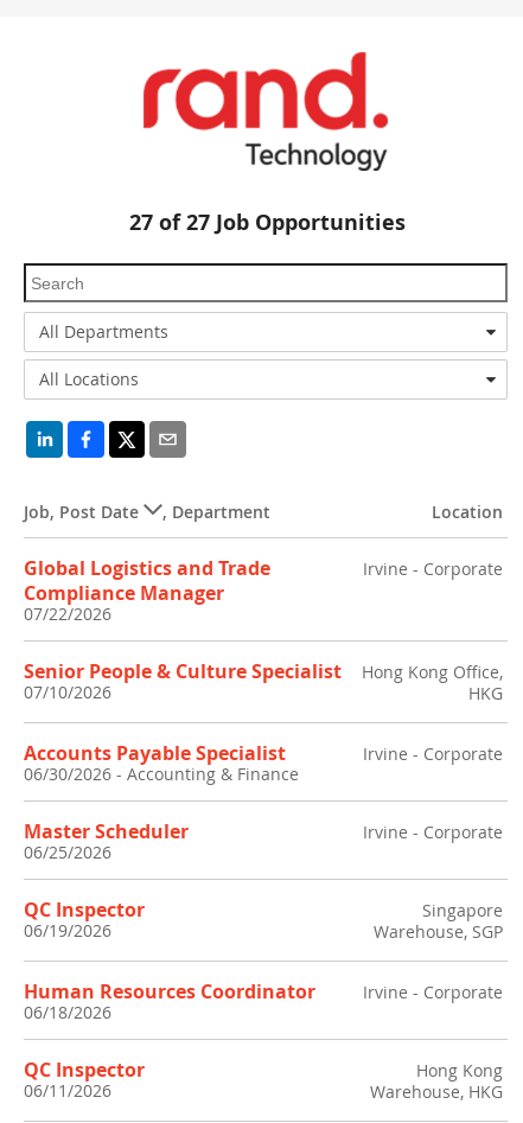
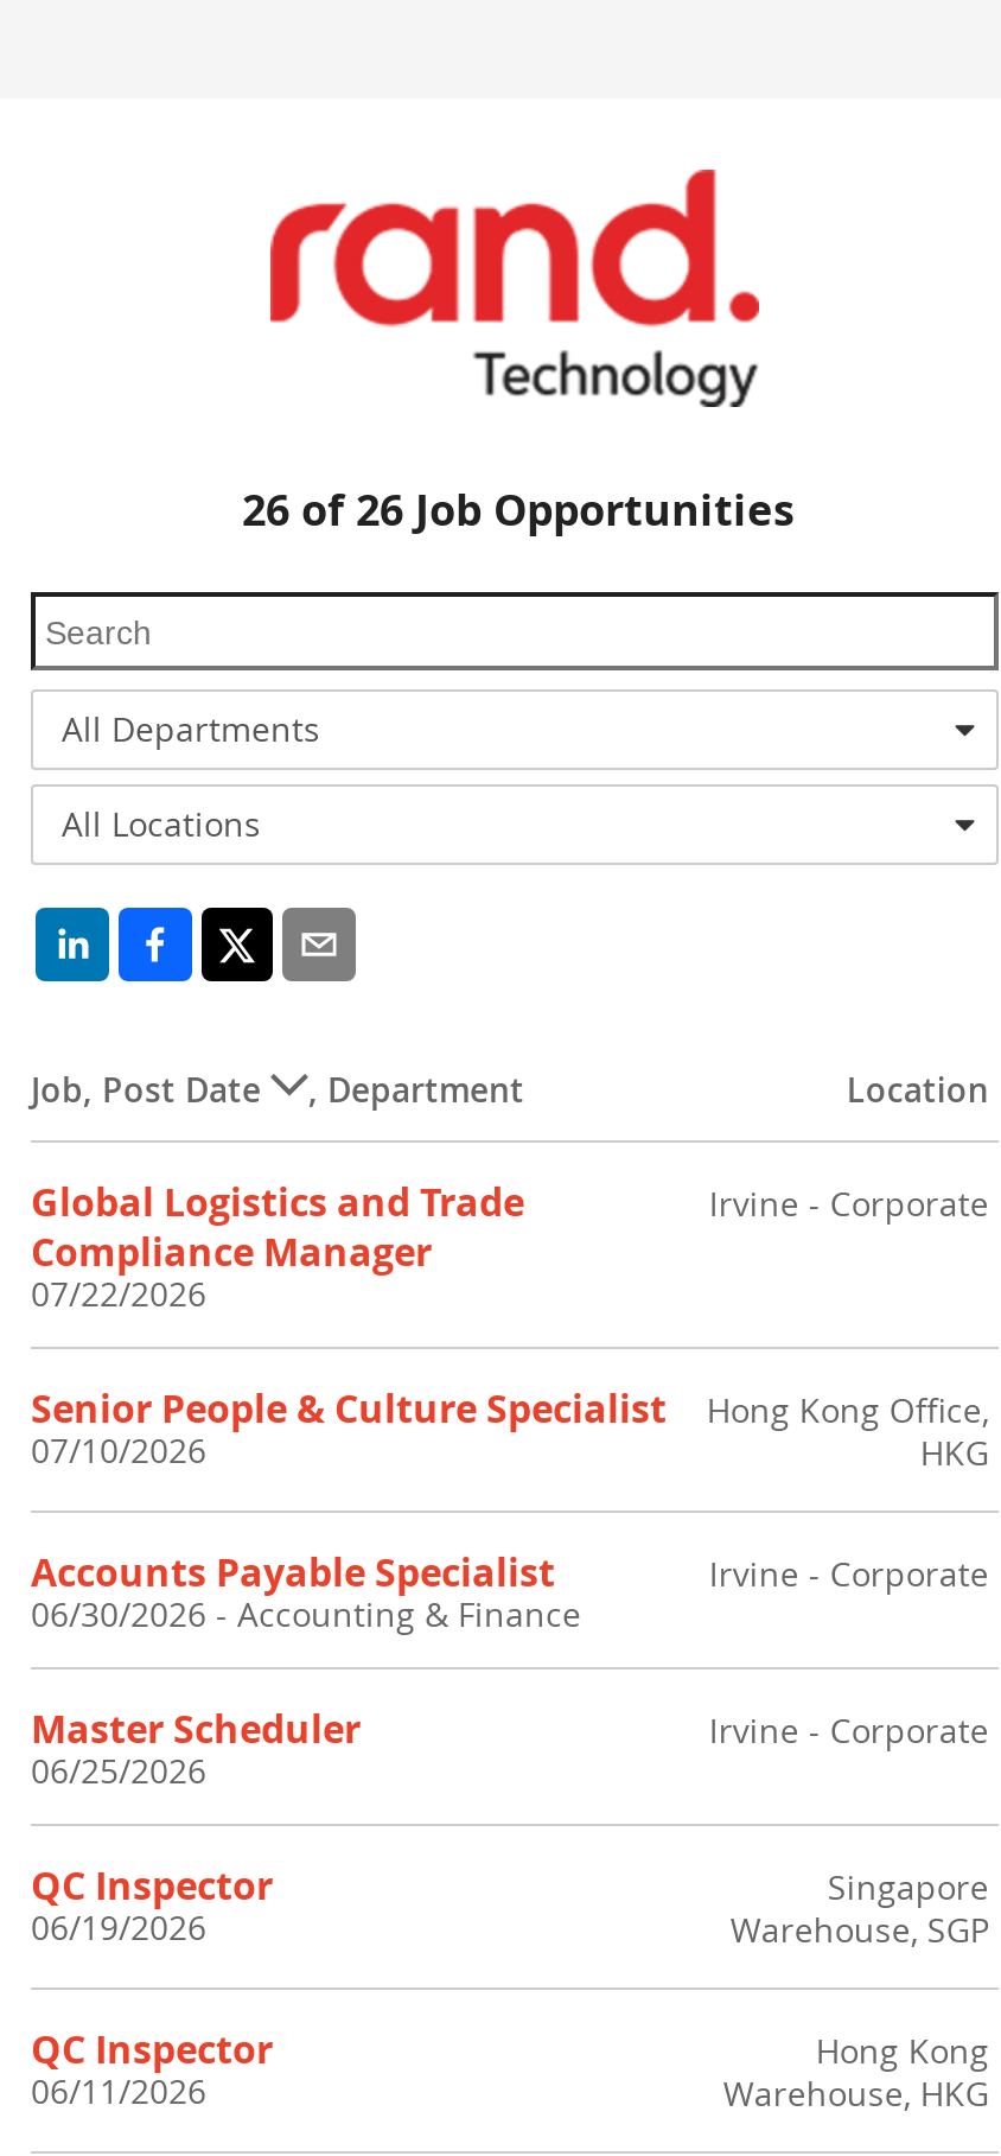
[129,208,406,237] 27 of 27 Job Opportunities -> [242,481,795,540] 26 of 26 Job Opportunities
[24,979,315,1024] Human Resources Coordinator | 06/18/2026 -> none
[363,981,503,1003] Irvine - Corporate -> none

